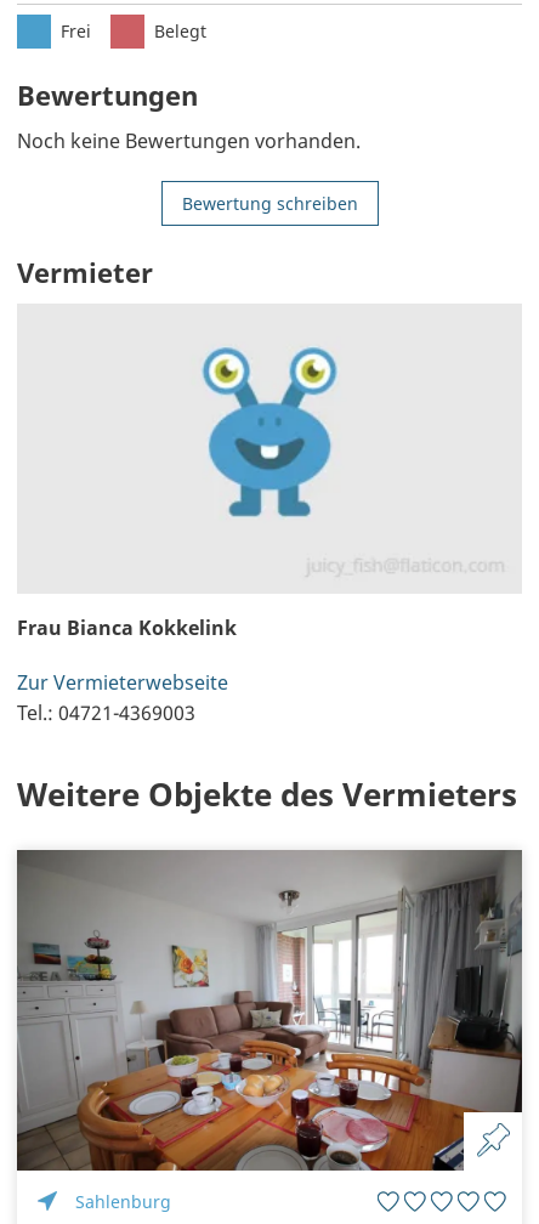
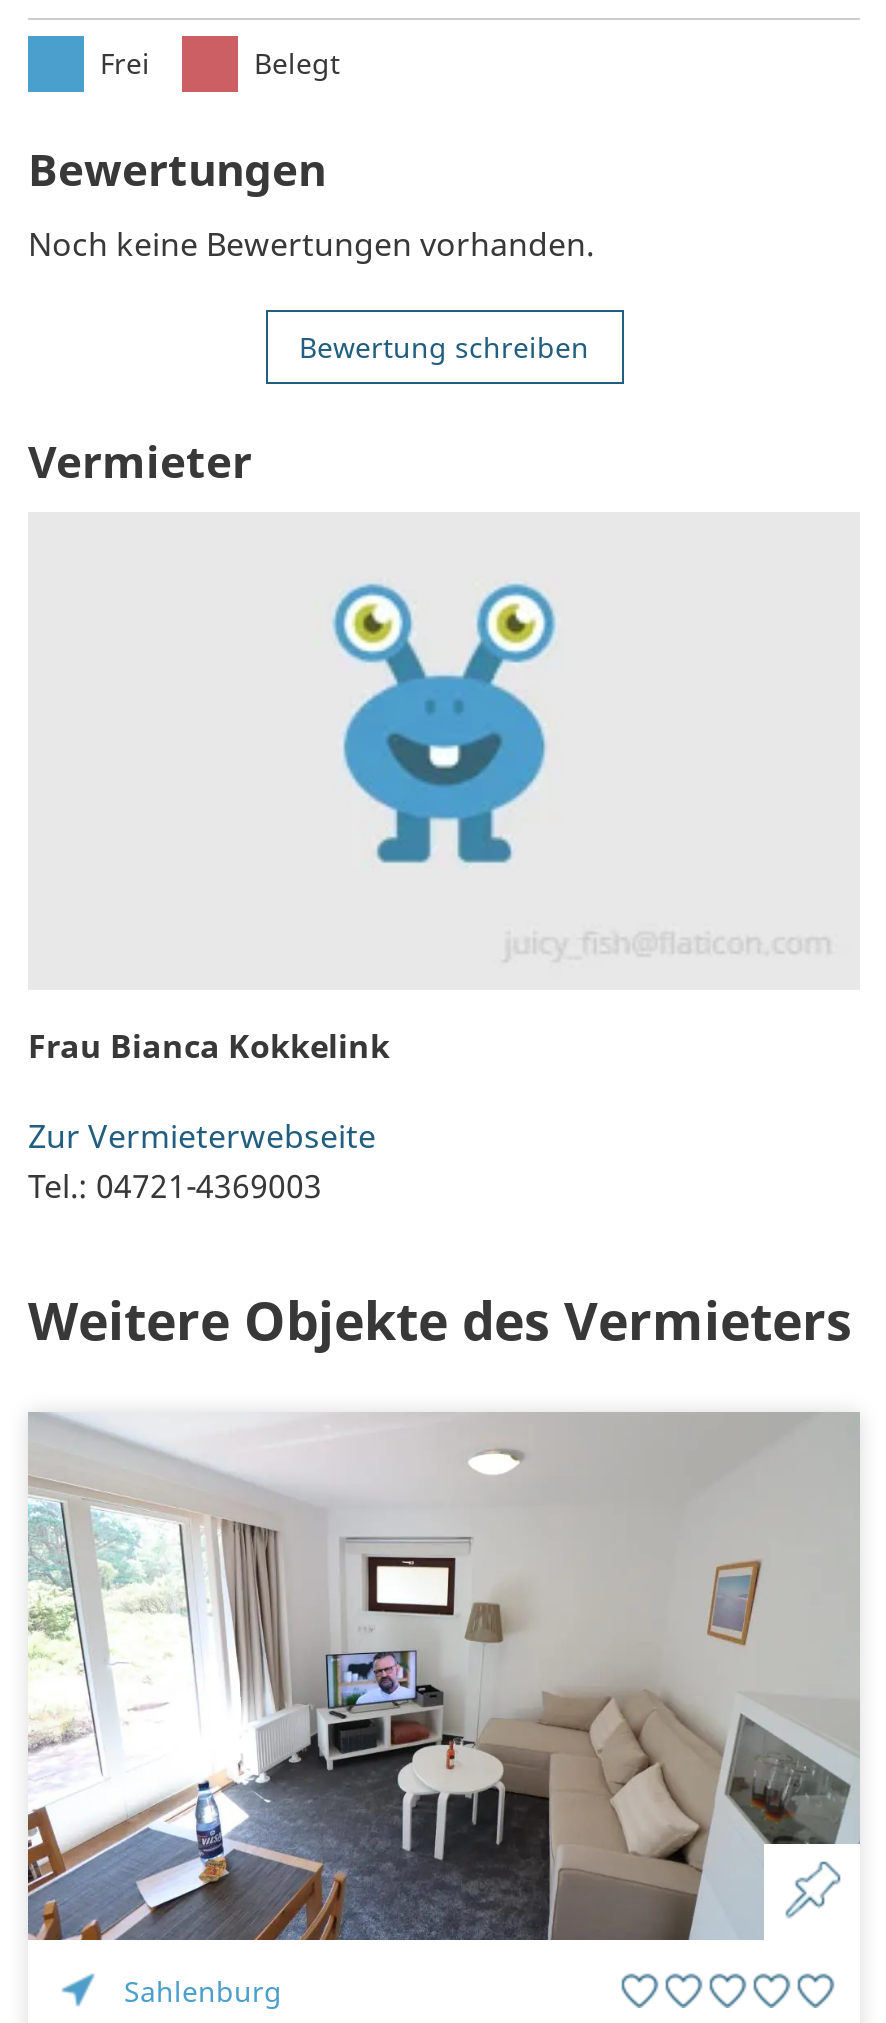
[16,849,523,1172] [image] -> [26,1412,860,1942] [image]

